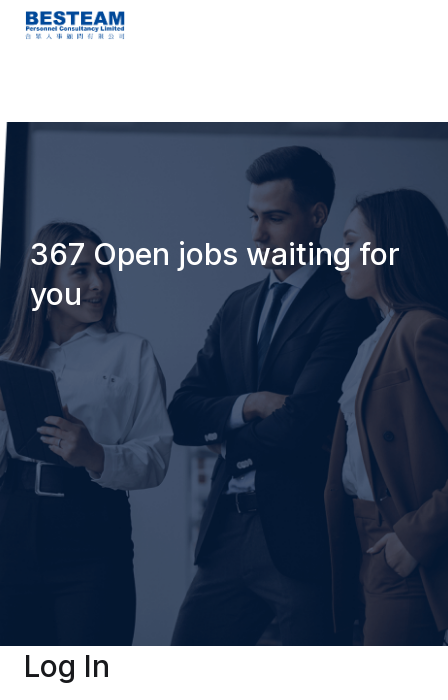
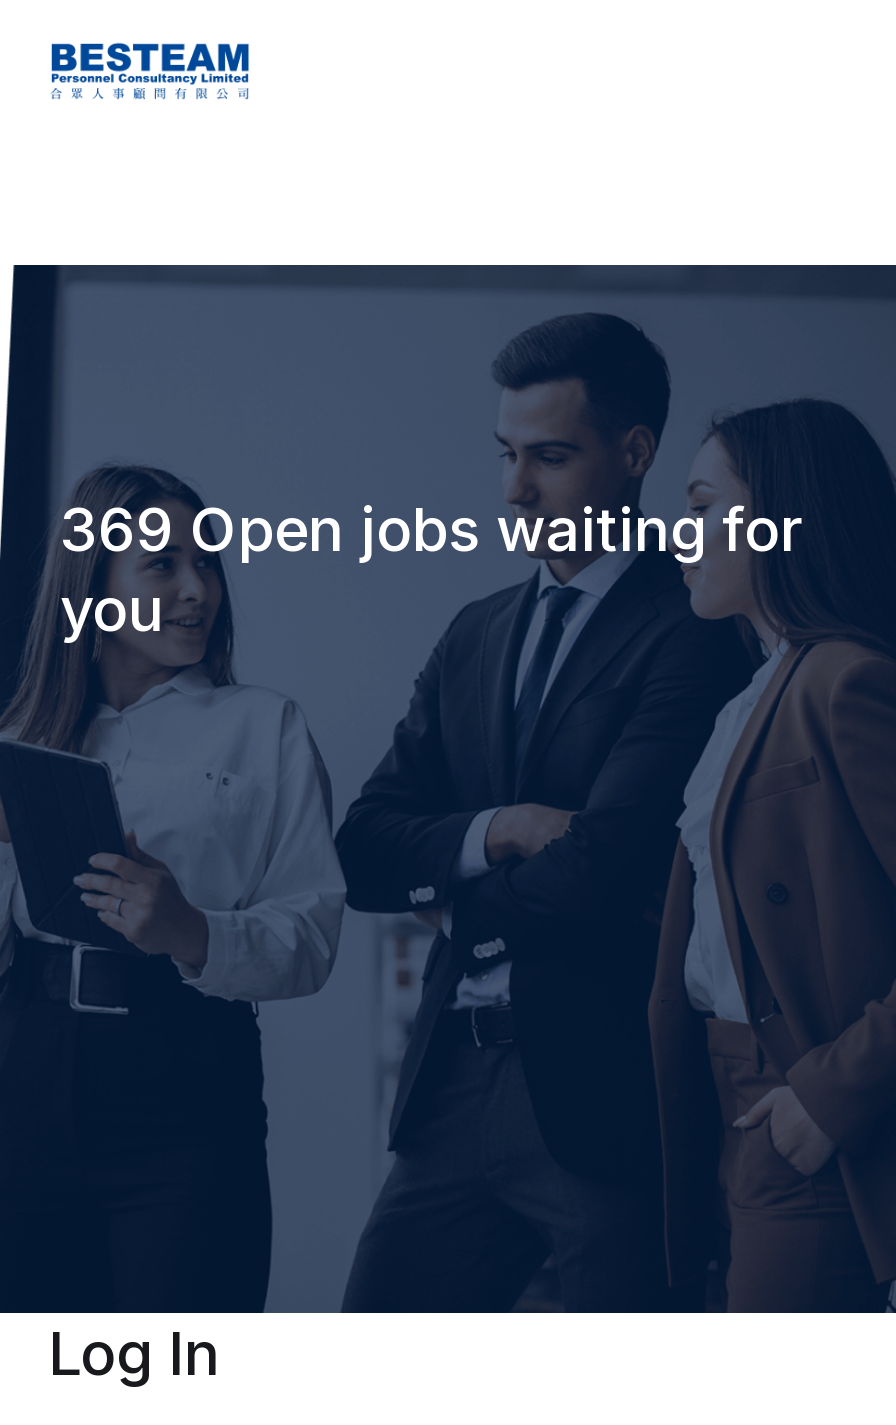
[30,236,400,272] 367 Open jobs waiting for -> [60,493,804,565] 369 Open jobs waiting for

